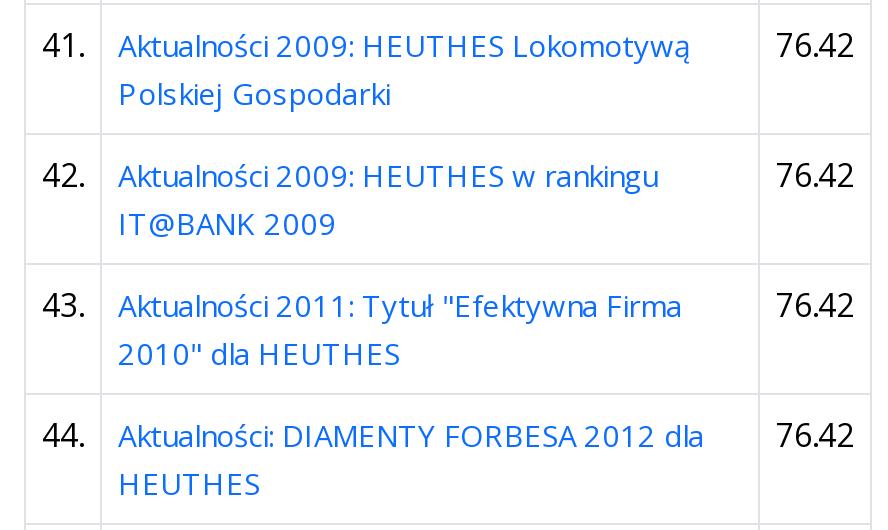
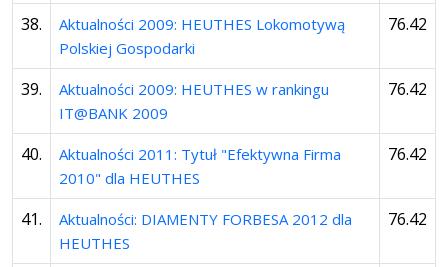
[42,22,690,66] 41. Aktualności 2009: HEUTHES Lokomotywą -> [21,13,345,35] 38. Aktualności 2009: HEUTHES Lokomotywą
[42,152,658,196] 42. Aktualności 2009: HEUTHES w rankingu -> [21,78,329,100] 39. Aktualności 2009: HEUTHES w rankingu
[42,282,682,326] 43. Aktualności 2011: Tytuł "Efektywna Firma -> [21,143,341,165] 40. Aktualności 2011: Tytuł "Efektywna Firma
[42,412,854,456] 44. Aktualności: DIAMENTY FORBESA 2012 dla 76.42 -> [21,208,427,230] 41. Aktualności: DIAMENTY FORBESA 2012 dla 76.42

